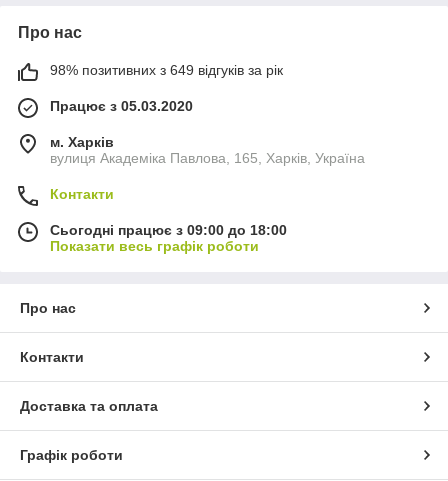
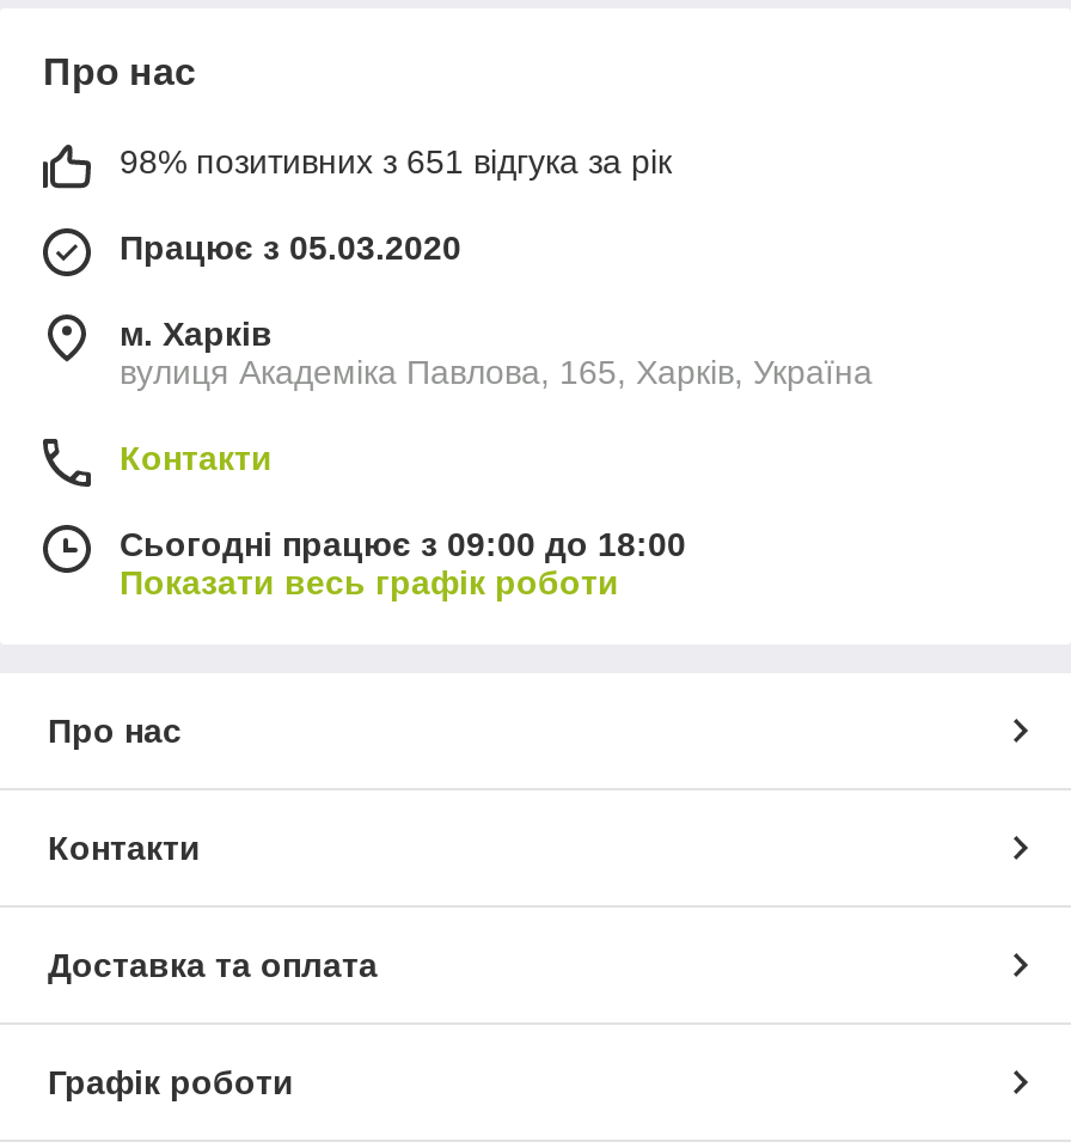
[50,62,283,78] 98% позитивних з 649 відгуків за рік -> [120,142,672,180] 98% позитивних з 651 відгука за рік

